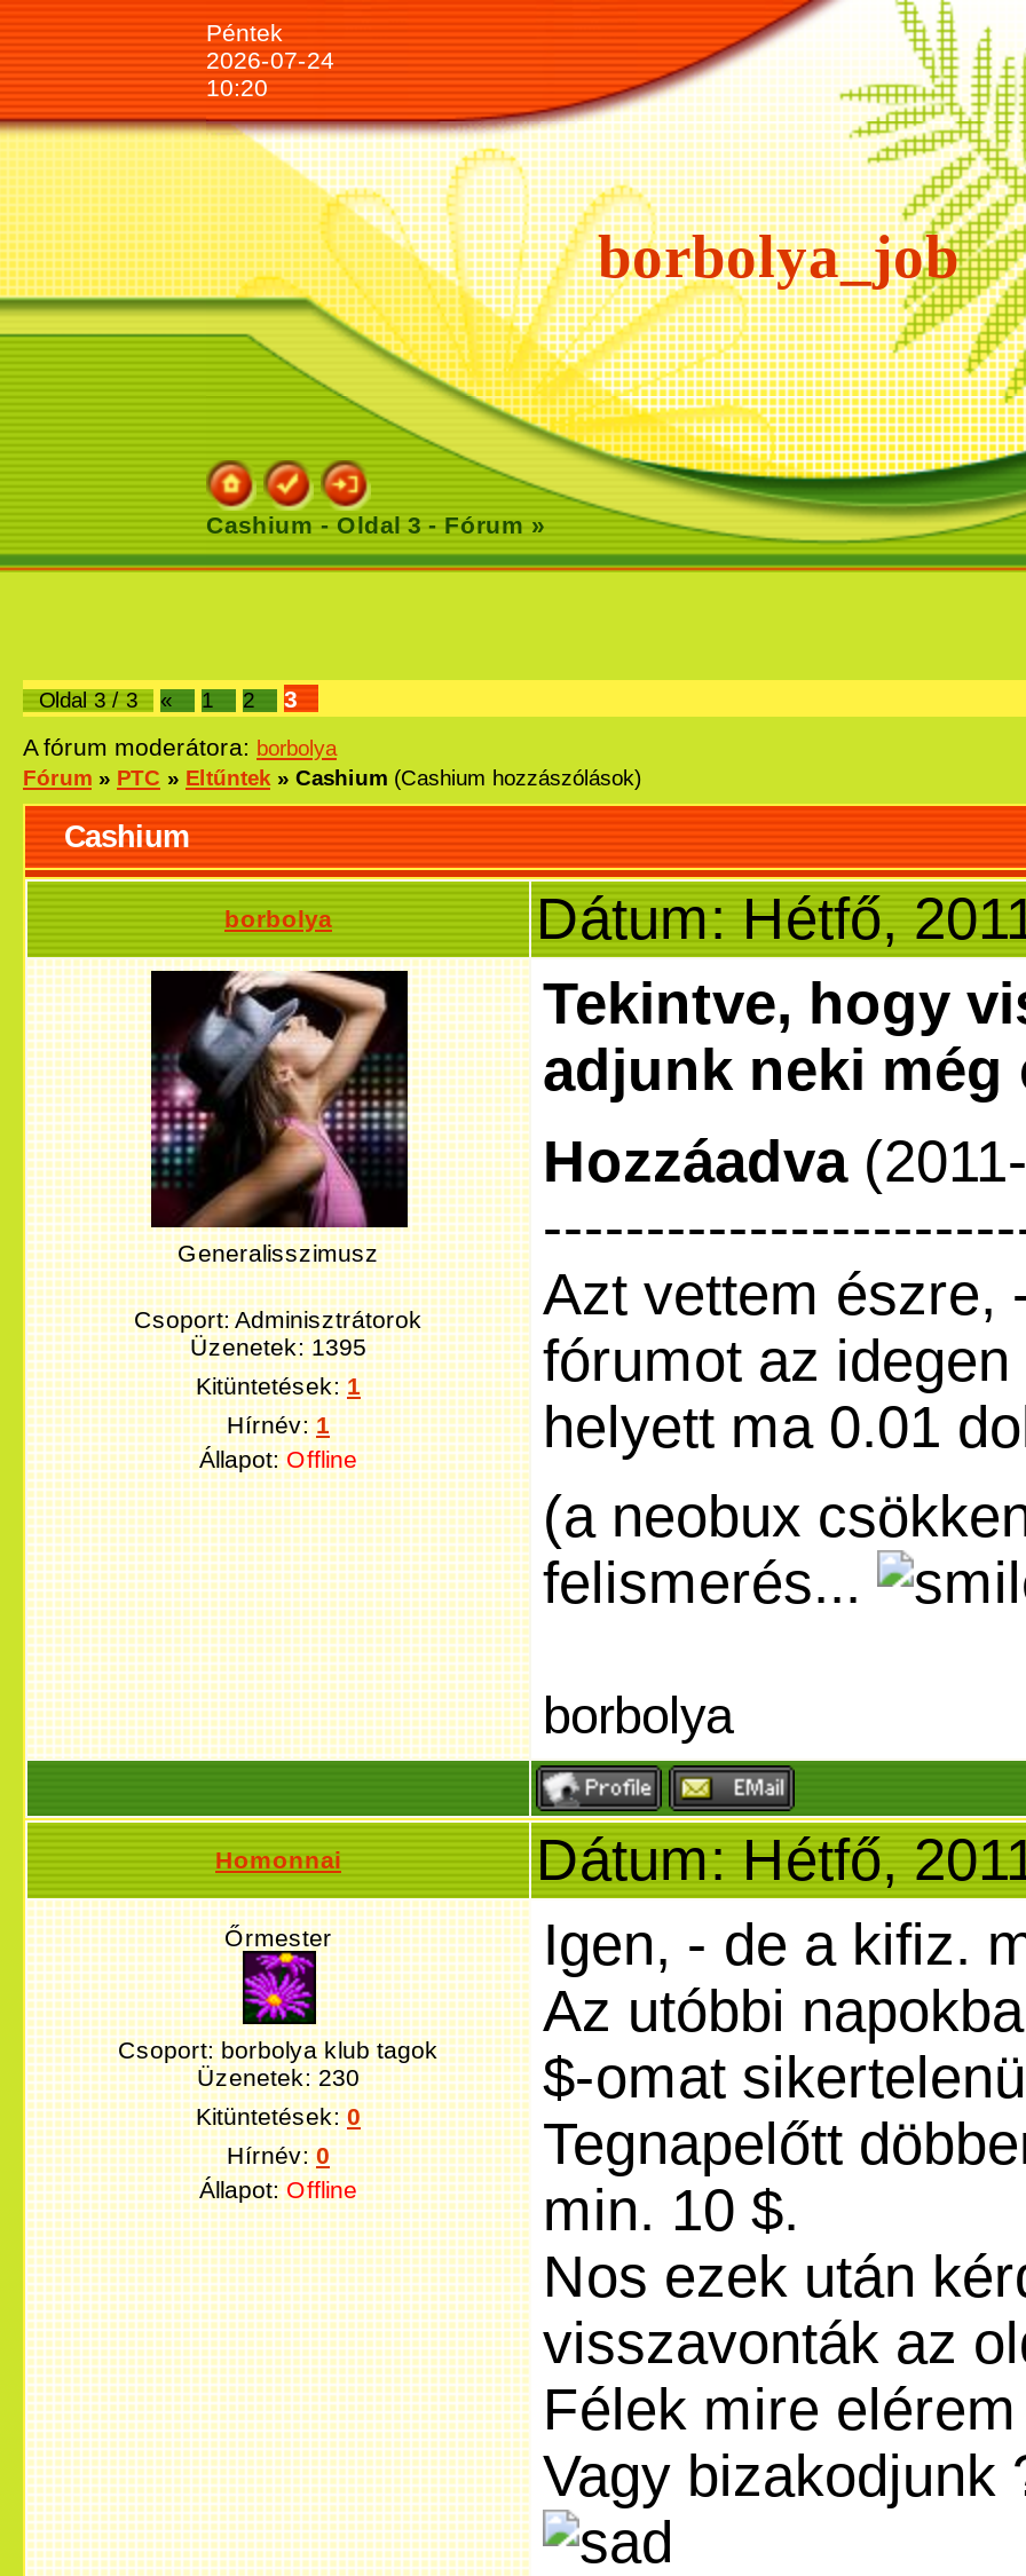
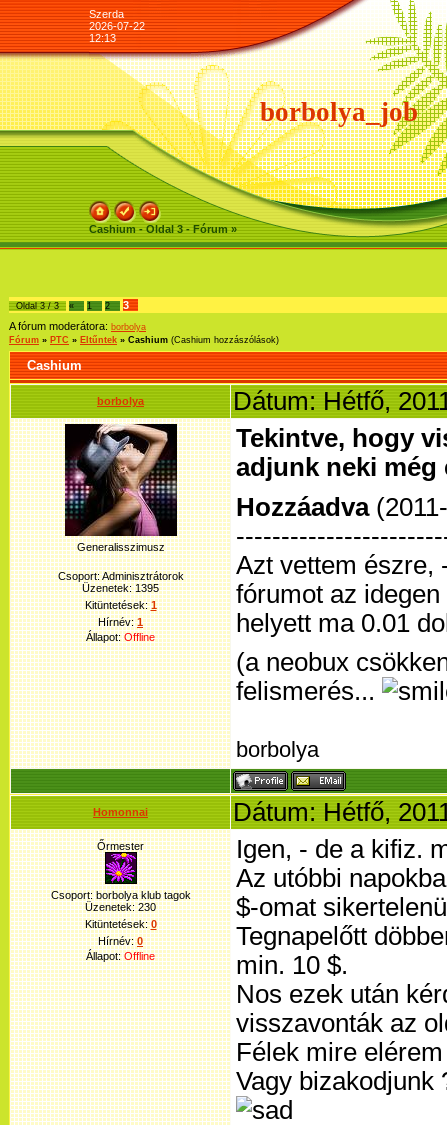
[206,18,334,101] Péntek | 2026-07-24 | 10:20 -> [89,8,145,44] Szerda | 2026-07-22 | 12:13

